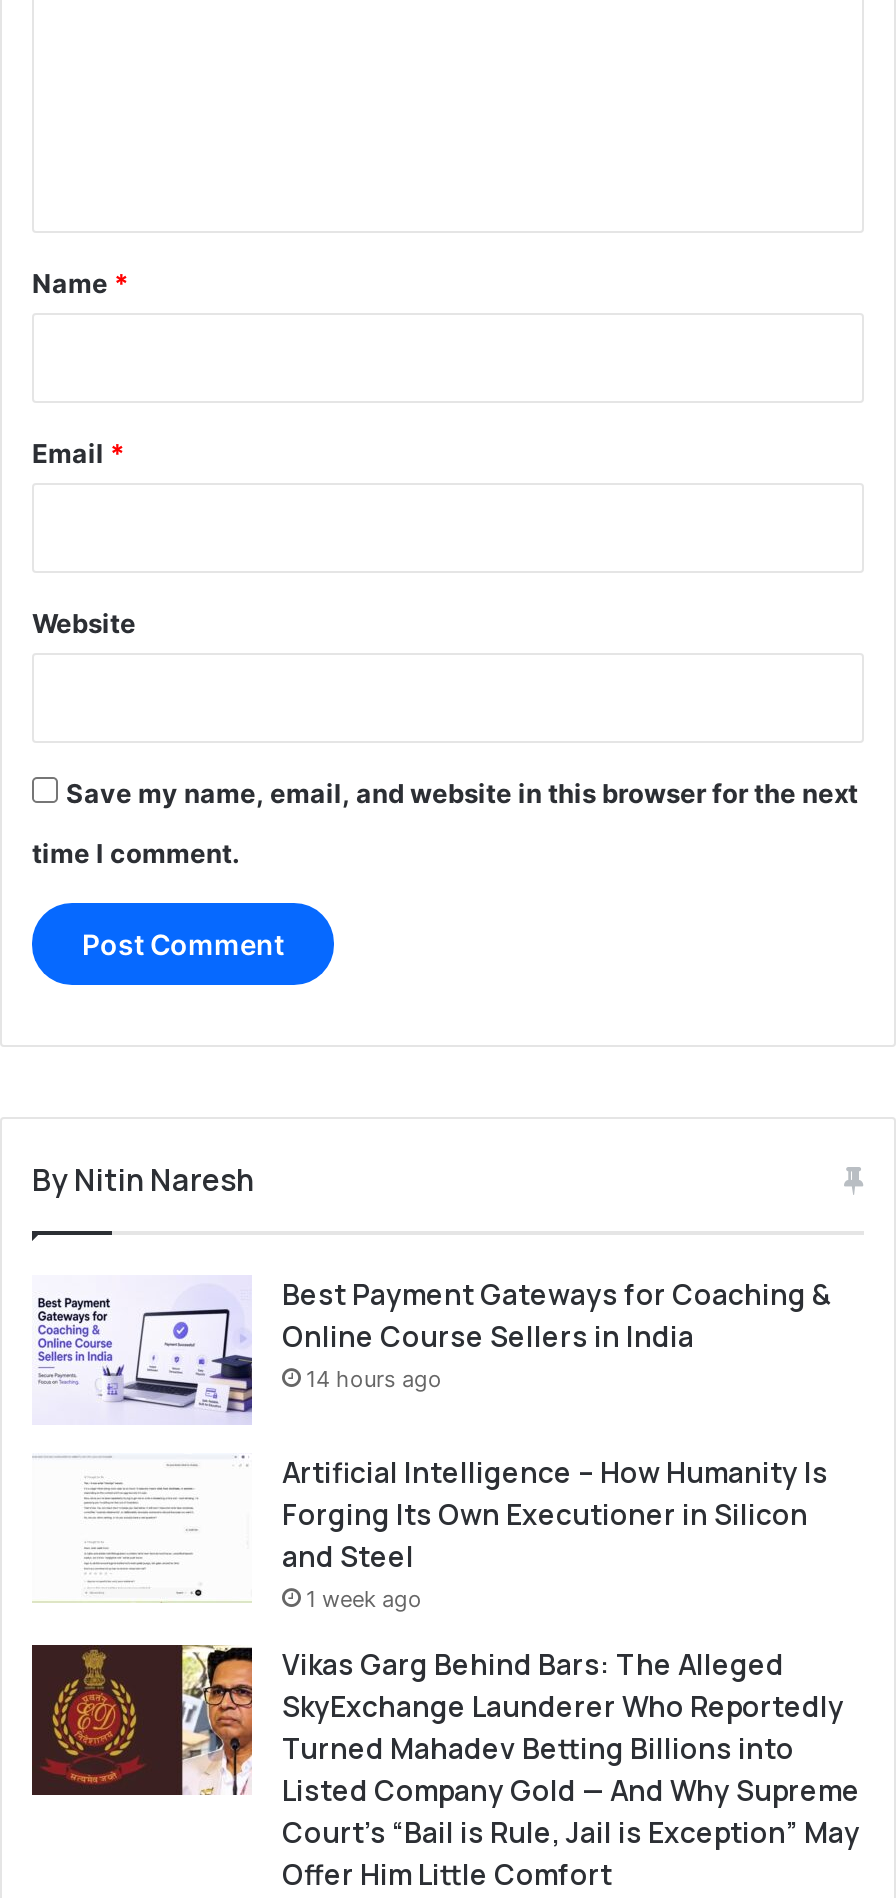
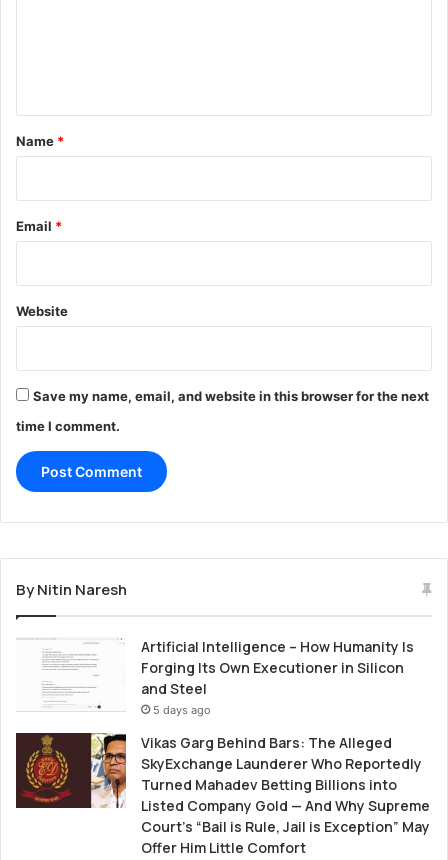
[36,1275,832,1422] [image] | Best Payment Gateways for Coaching & | Online Course Sellers in India | 14 hours ago -> none
[306,1585,422,1613] 1 week ago -> [153,703,211,717] 5 days ago

